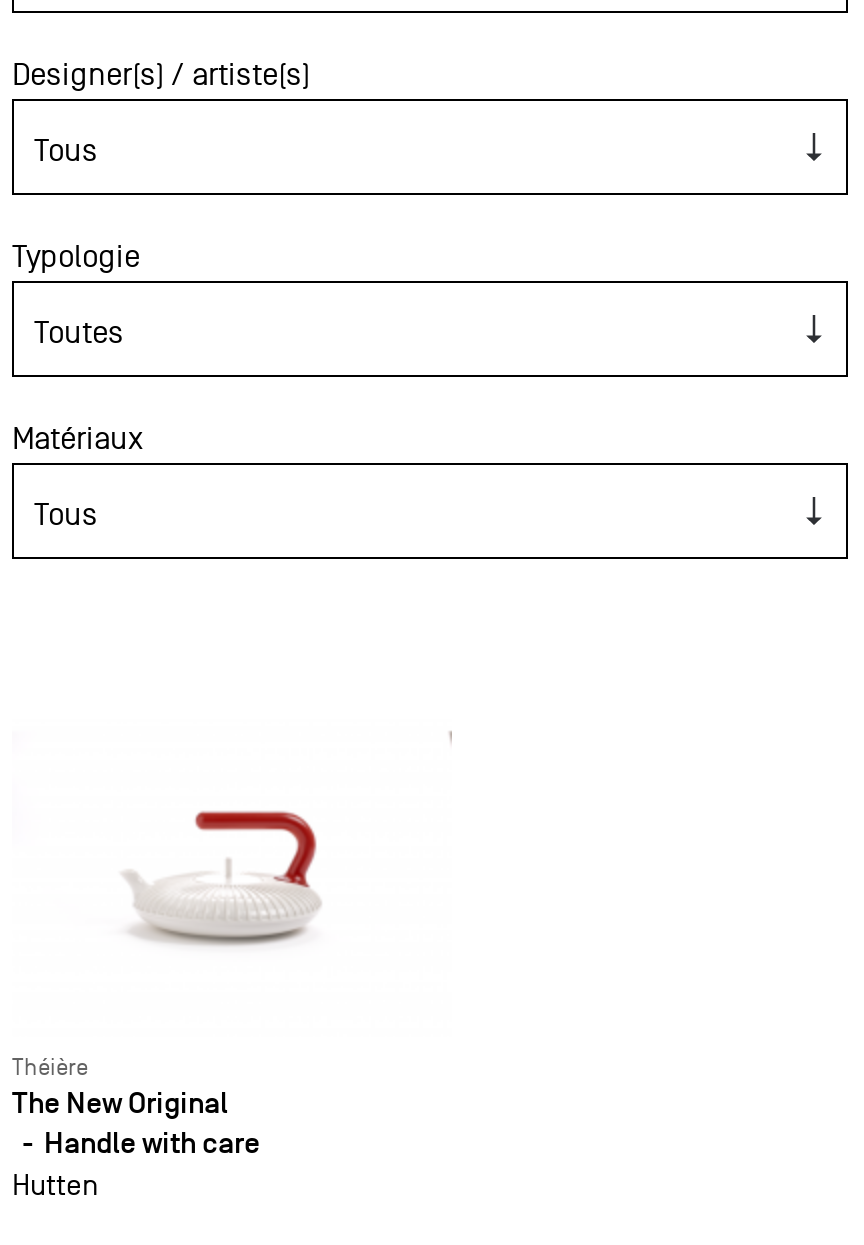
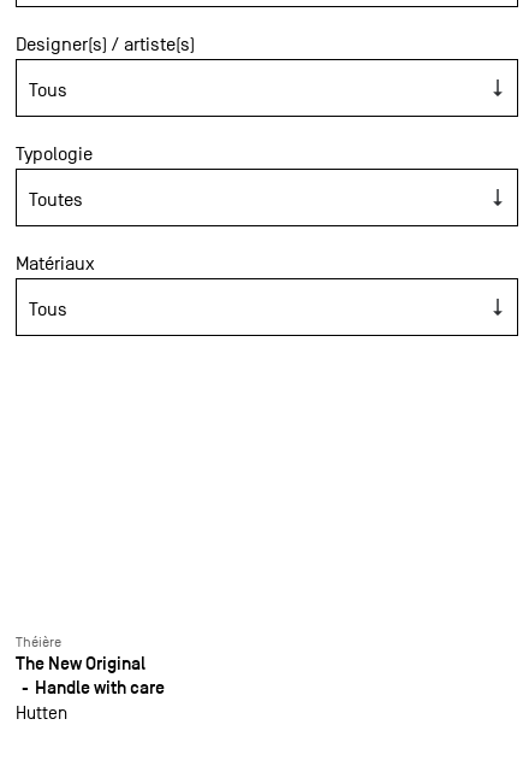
[120,809,322,949] [image] -> none

